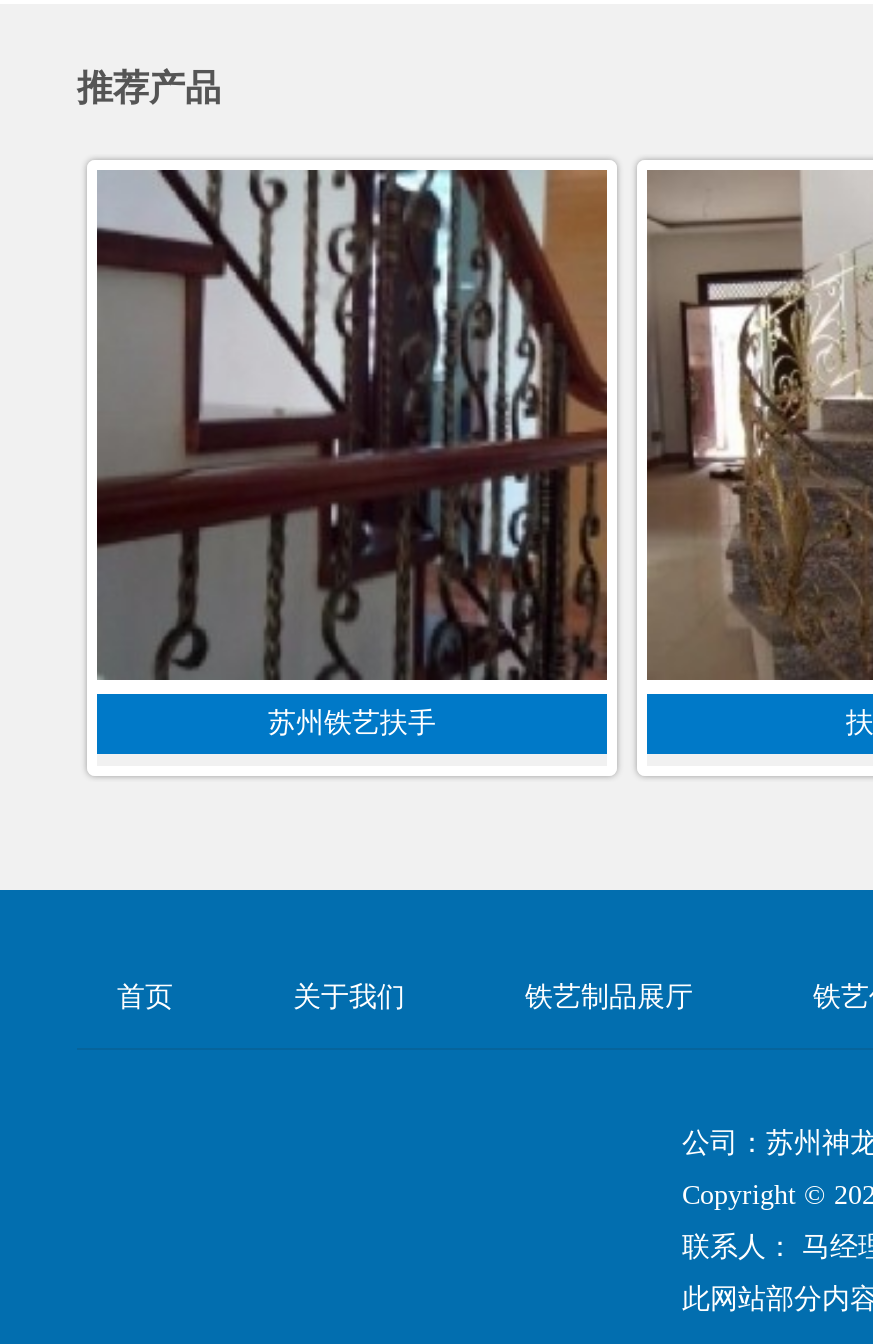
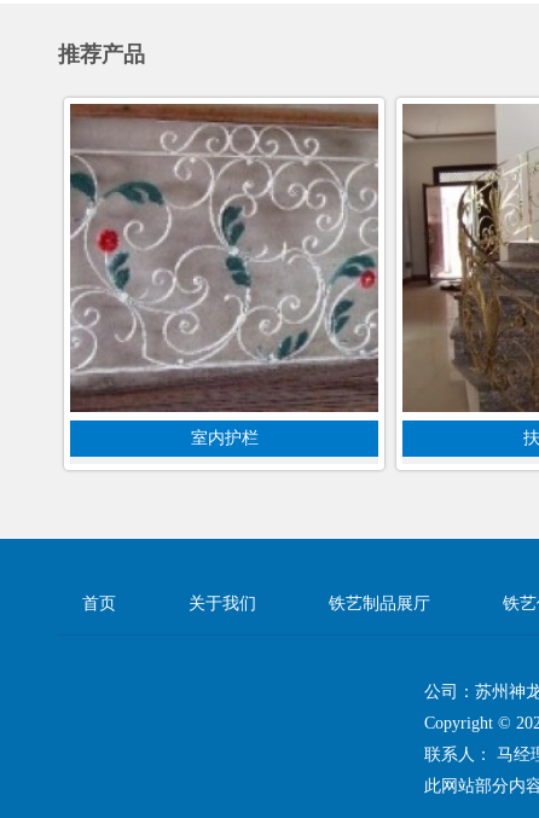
[95,168,609,738] [image] | 苏州铁艺扶手 -> [70,104,378,447] [image] | 室内护栏

